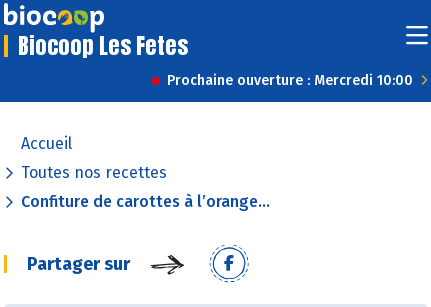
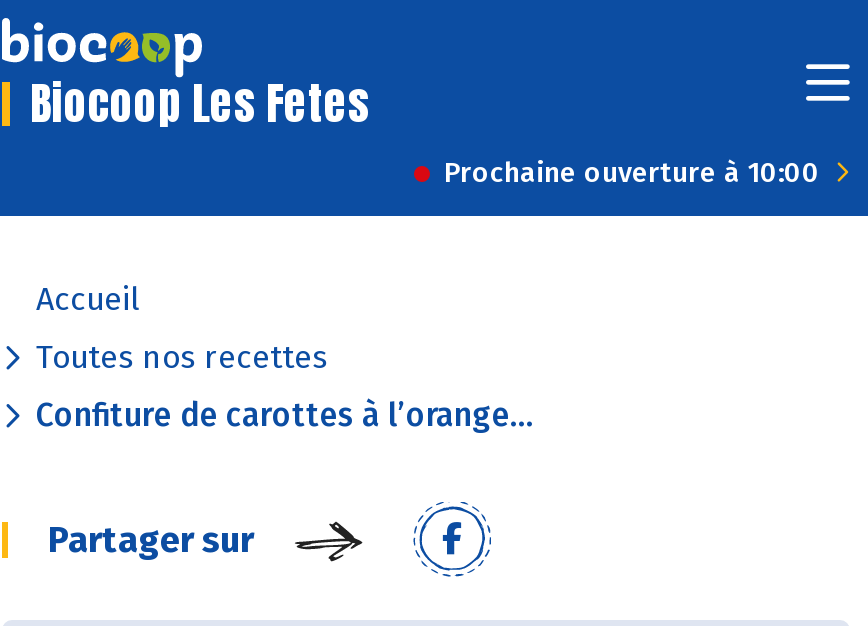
[167,72,413,89] Prochaine ouverture : Mercredi 10:00 -> [444,156,820,190] Prochaine ouverture à 10:00

